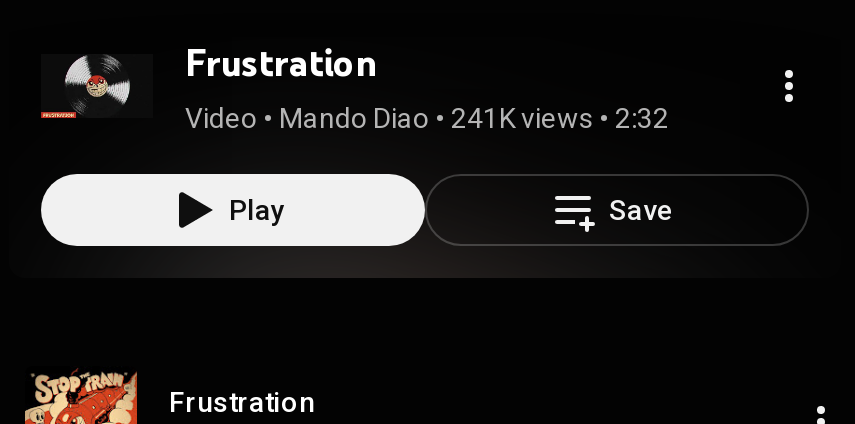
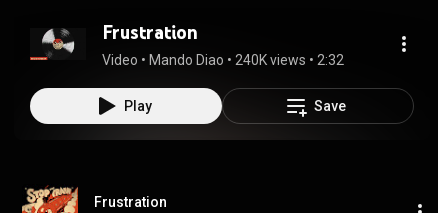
[185,102,669,134] Video • Mando Diao • 241K views • 2:32 -> [102,52,344,68] Video • Mando Diao • 240K views • 2:32

